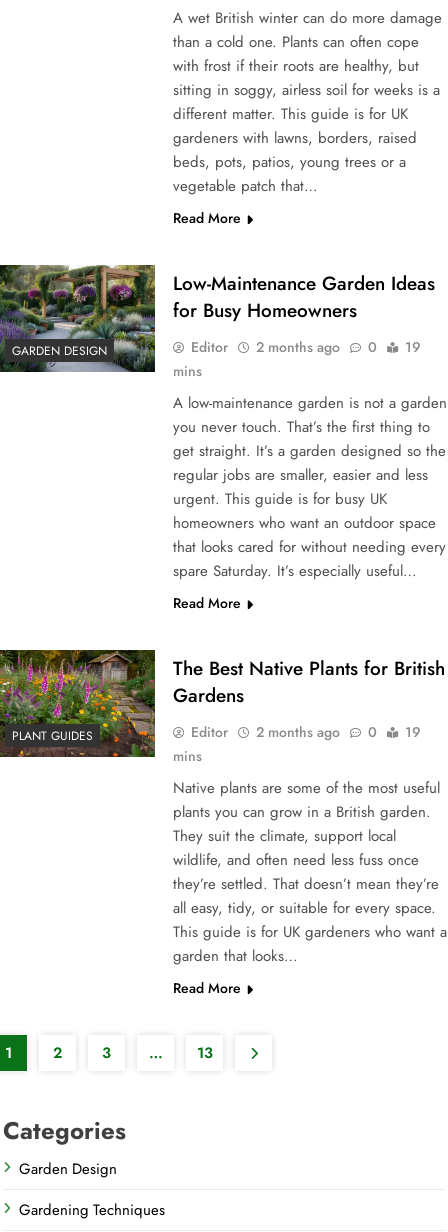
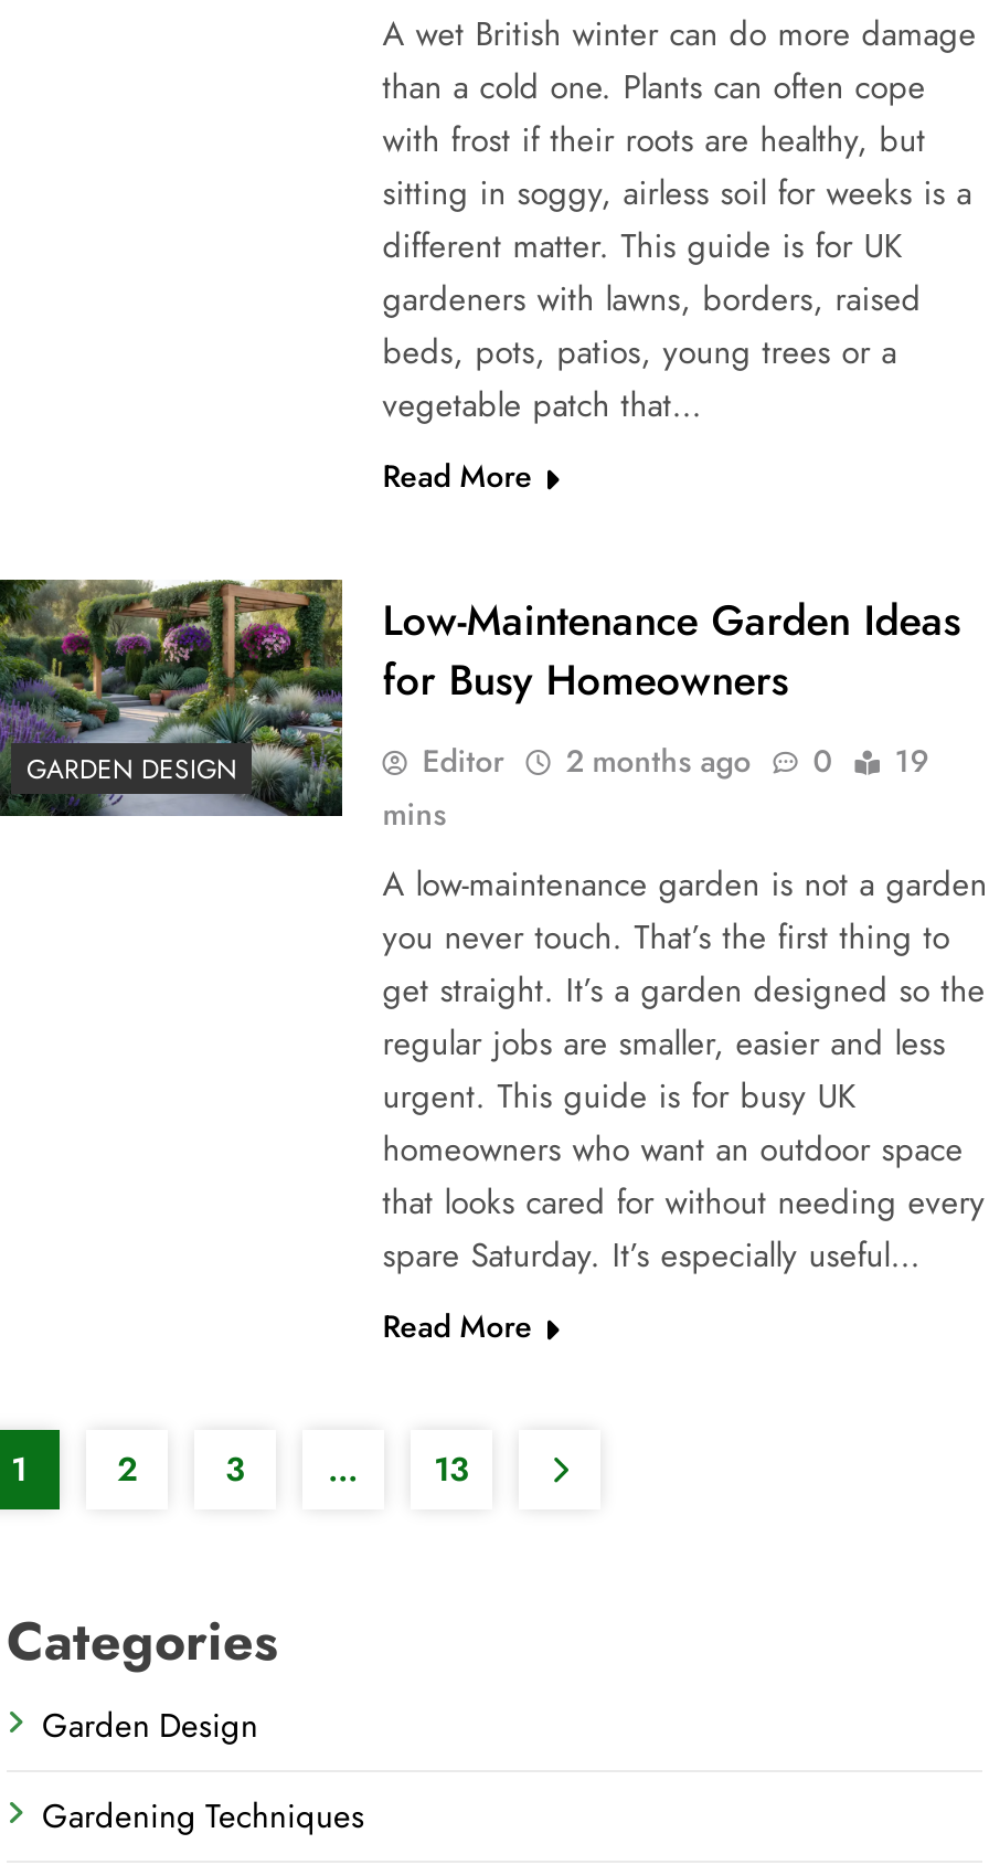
[3,649,156,758] [image] | PLANT GUIDES -> none
[173,655,447,998] The Best Native Plants for British | Gardens | Editor | 2 months ago | 0 | 19 | mins | Native plants are some of the most useful | plants you can grow in a British garden. | They suit the climate, support local | wildlife, and often need less fuss once | they’re settled. That doesn’t mean they’re | all easy, tidy, or suitable for every space. | This guide is for UK gardeners who want a | garden that looks… | Read More -> none

